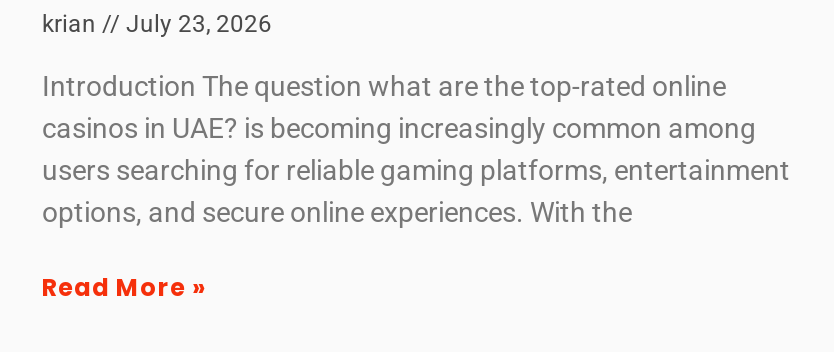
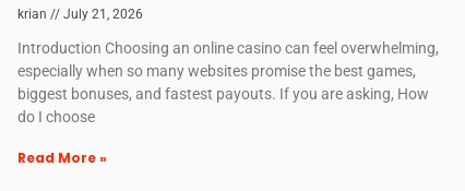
[42,10,272,38] krian July 23, 2026 -> [17,7,143,22] krian July 21, 2026
[42,70,790,228] Introduction The question what are the top-rated online | casinos in UAE? is becoming increasingly common among | users searching for reliable gaming platforms, entertainment | options, and secure online experiences. With the -> [17,39,439,126] Introduction Choosing an online casino can feel overwhelming, | especially when so many websites promise the best games, | biggest bonuses, and fastest payouts. If you are asking, How | do I choose

